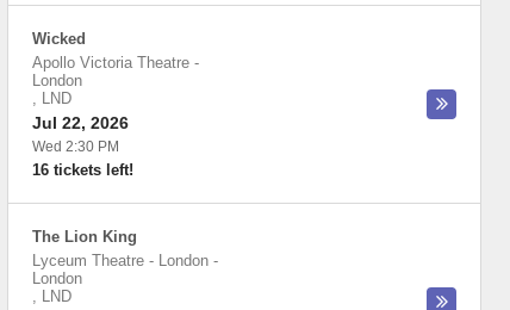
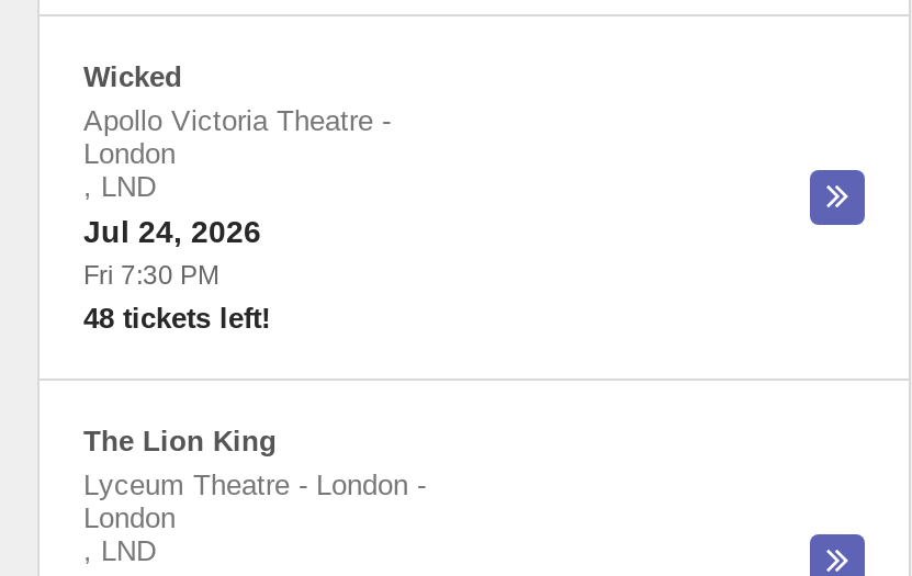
[32,113,129,132] Jul 22, 2026 -> [83,214,261,249] Jul 24, 2026
[32,138,119,155] Wed 2:30 PM -> [83,260,219,291] Fri 7:30 PM
[32,161,133,179] 16 tickets left! -> [83,302,270,335] 48 tickets left!

